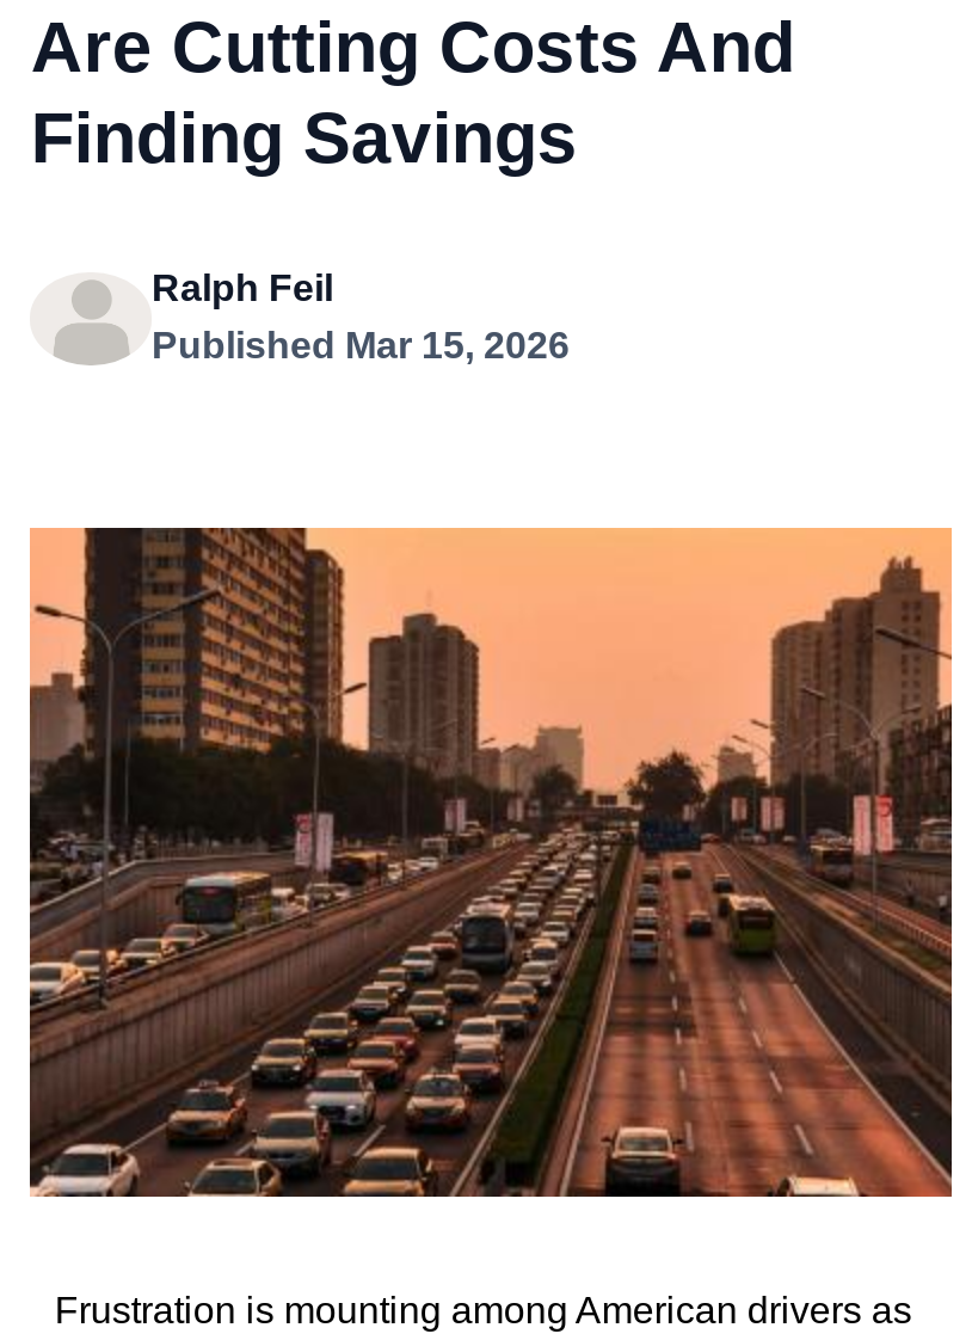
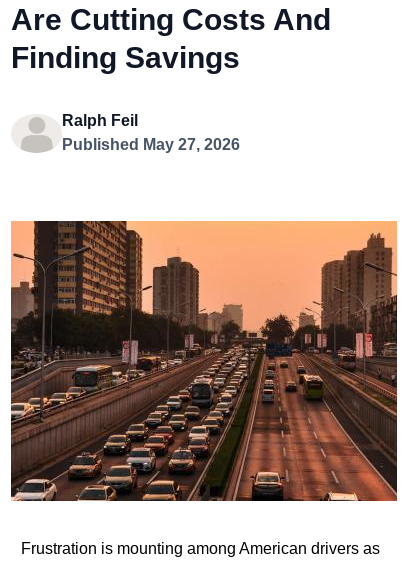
[152,325,570,365] Published Mar 15, 2026 -> [62,136,240,153] Published May 27, 2026

